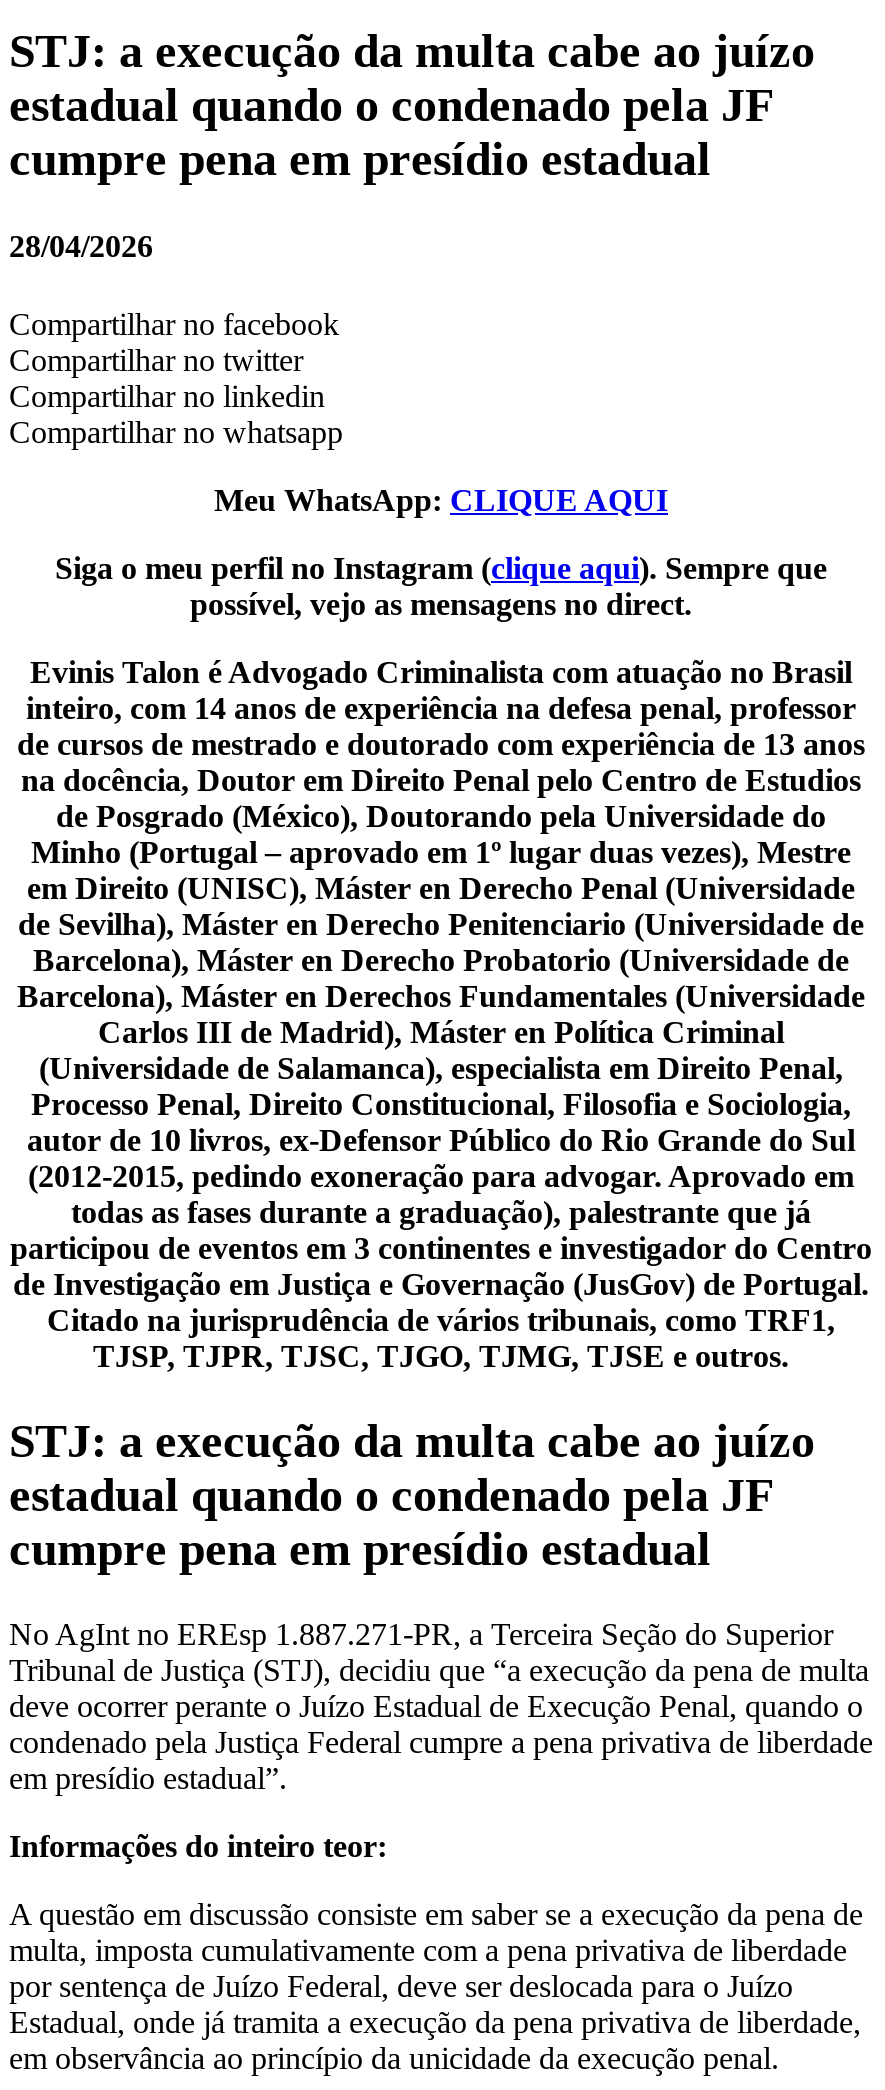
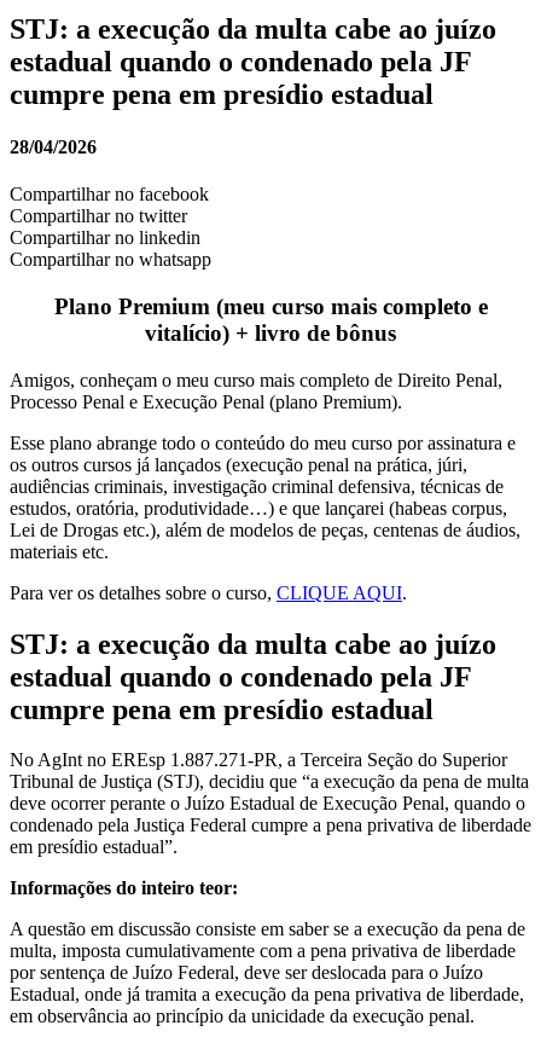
[10,483,872,1373] Meu WhatsApp: CLIQUE AQUI | Siga o meu perfil no Instagram (clique aqui). Sempre que | possível, vejo as mensagens no direct. | Evinis Talon é Advogado Criminalista com atuação no Brasil | inteiro, com 14 anos de experiência na defesa penal, professor | de cursos de mestrado e doutorado com experiência de 13 anos | na docência, Doutor em Direito Penal pelo Centro de Estudios | de Posgrado (México), Doutorando pela Universidade do | Minho (Portugal – aprovado em 1º lugar duas vezes), Mestre | em Direito (UNISC), Máster en Derecho Penal (Universidade | de Sevilha), Máster en Derecho Penitenciario (Universidade de | Barcelona), Máster en Derecho Probatorio (Universidade de | Barcelona), Máster en Derechos Fundamentales (Universidade | Carlos III de Madrid), Máster en Política Criminal | (Universidade de Salamanca), especialista em Direito Penal, | Processo Penal, Direito Constitucional, Filosofia e Sociologia, | autor de 10 livros, ex-Defensor Público do Rio Grande do Sul | (2012-2015, pedindo exoneração para advogar. Aprovado em | todas as fases durante a graduação), palestrante que já | participou de eventos em 3 continentes e investigador do Centro | de Investigação em Justiça e Governação (JusGov) de Portugal. | Citado na jurisprudência de vários tribunais, como TRF1, | TJSP, TJPR, TJSC, TJGO, TJMG, TJSE e outros. -> [10,294,520,603] Plano Premium (meu curso mais completo e | vitalício) + livro de bônus | Amigos, conheçam o meu curso mais completo de Direito Penal, | Processo Penal e Execução Penal (plano Premium). | Esse plano abrange todo o conteúdo do meu curso por assinatura e | os outros cursos já lançados (execução penal na prática, júri, | audiências criminais, investigação criminal defensiva, técnicas de | estudos, oratória, produtividade…) e que lançarei (habeas corpus, | Lei de Drogas etc.), além de modelos de peças, centenas de áudios, | materiais etc. | Para ver os detalhes sobre o curso, CLIQUE AQUI.

